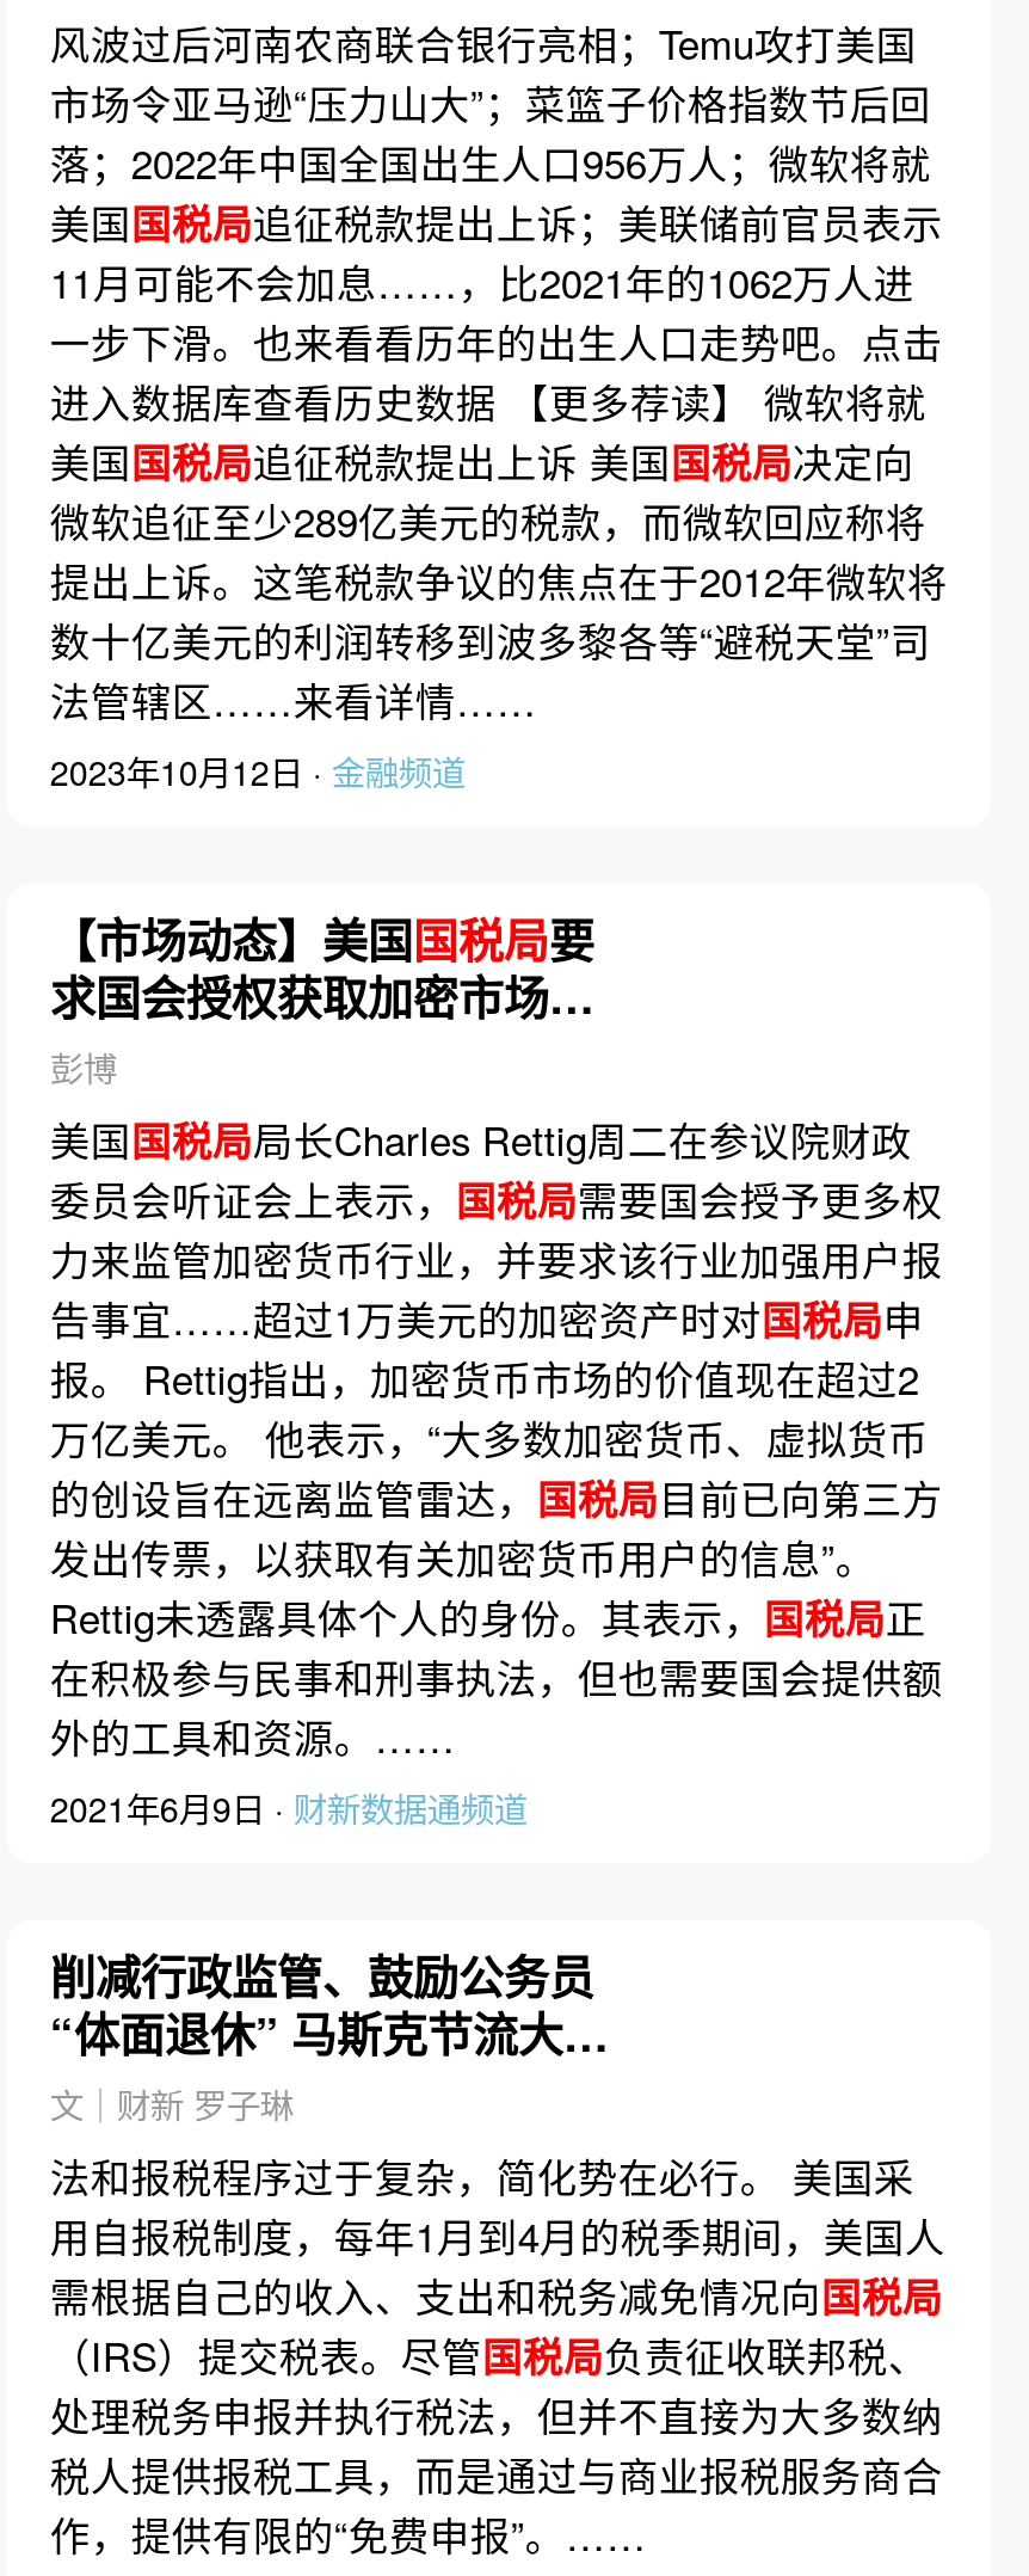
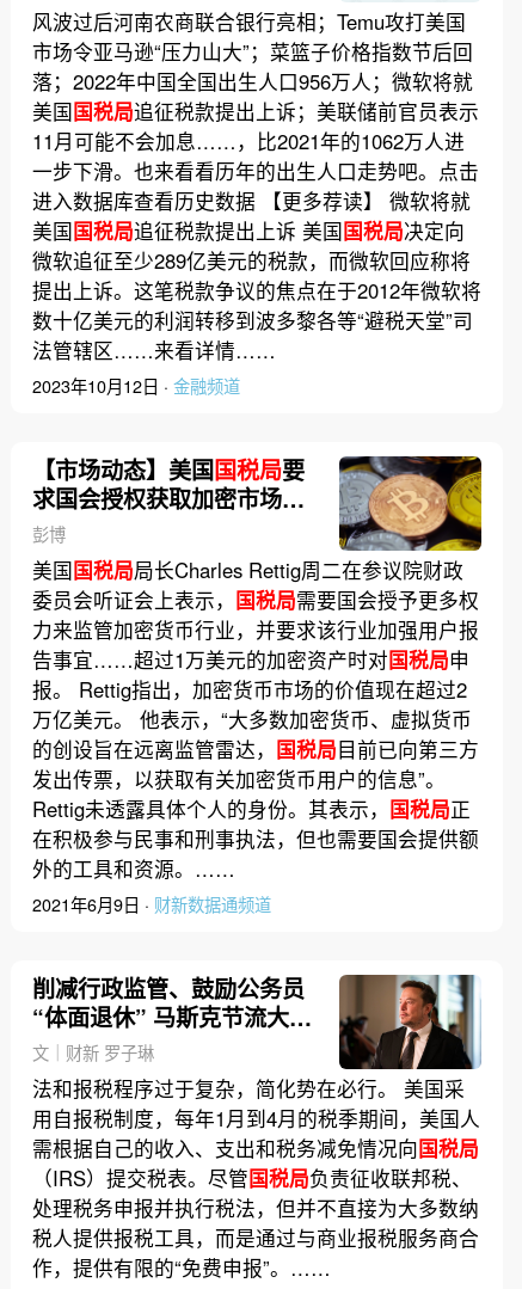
none -> [338,455,483,552] [image]
none -> [338,974,481,1070] [image]

